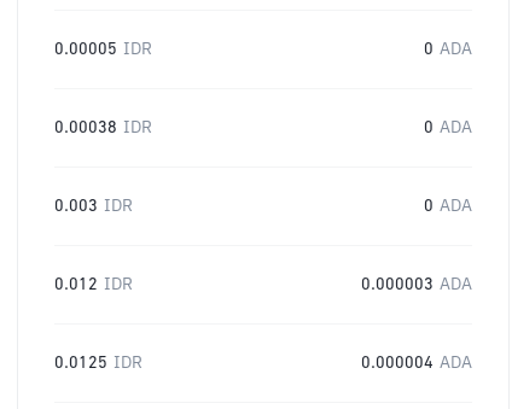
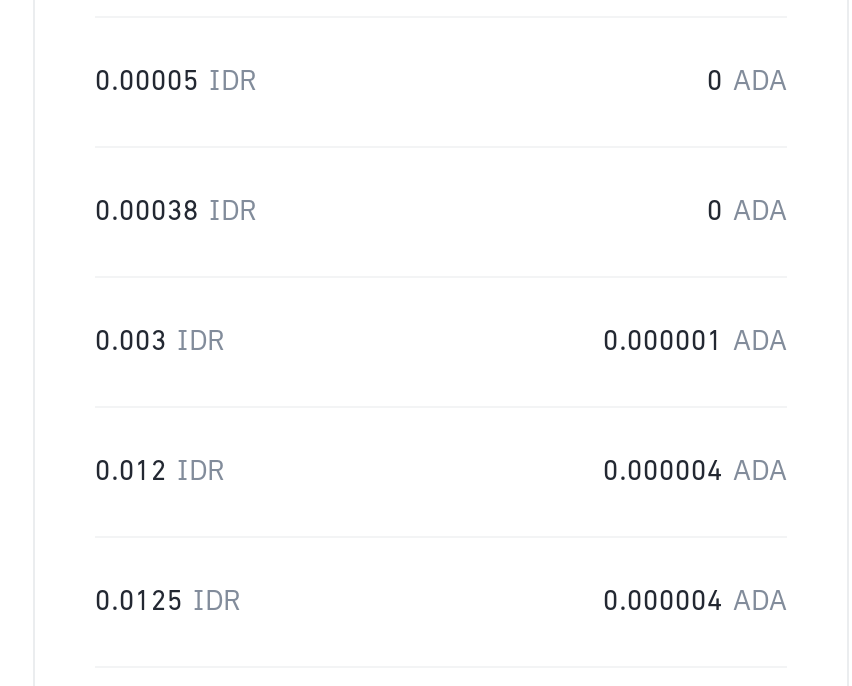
[424,198,472,215] 0 ADA -> [603,328,787,356] 0.000001 ADA
[361,276,472,293] 0.000003 ADA -> [603,458,787,486] 0.000004 ADA

